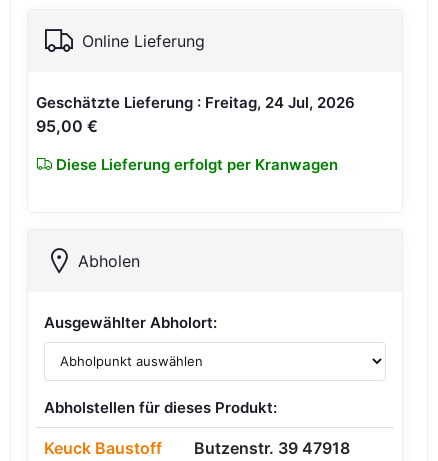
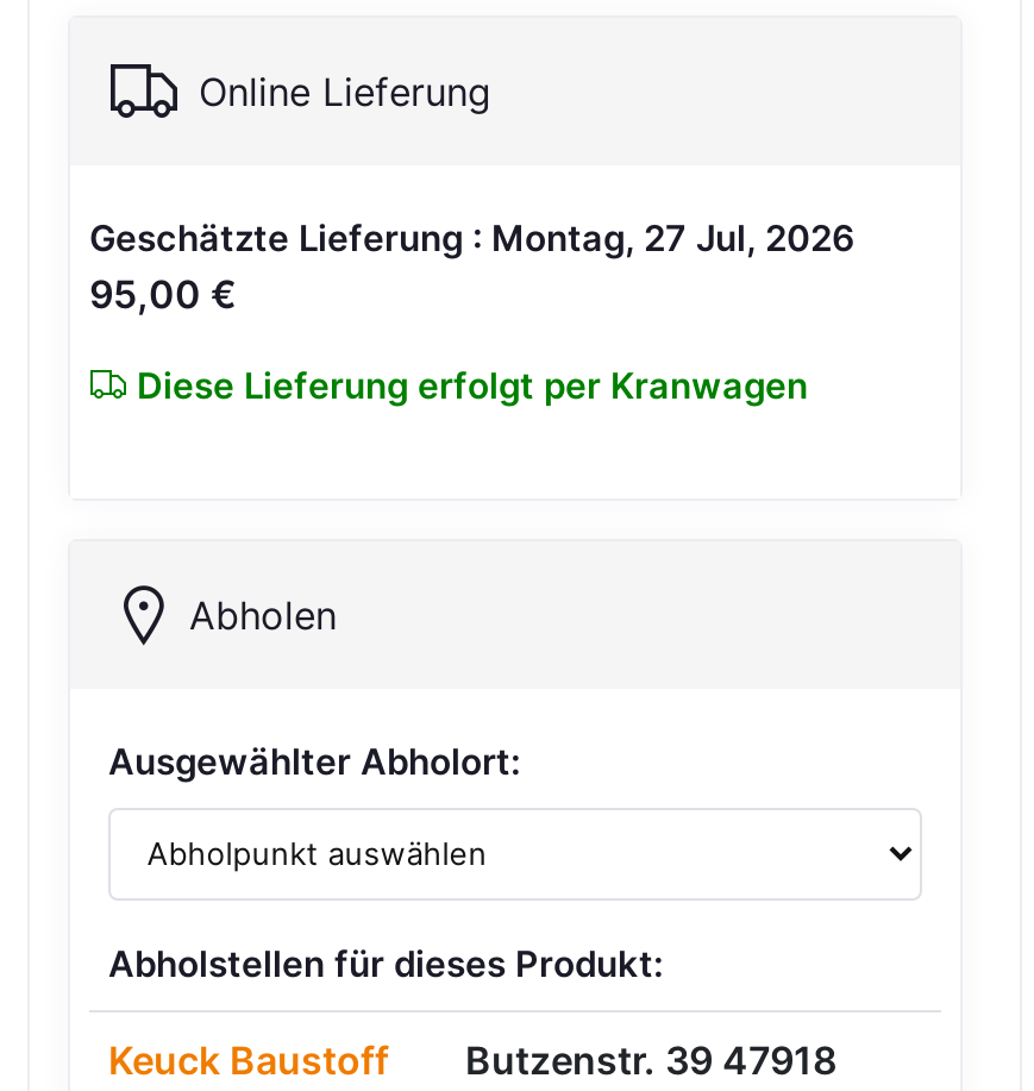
[36,93,355,112] Geschätzte Lieferung : Freitag, 24 Jul, 2026 -> [89,215,856,261] Geschätzte Lieferung : Montag, 27 Jul, 2026

